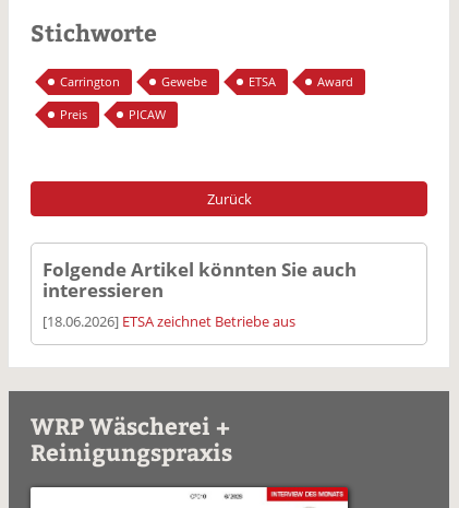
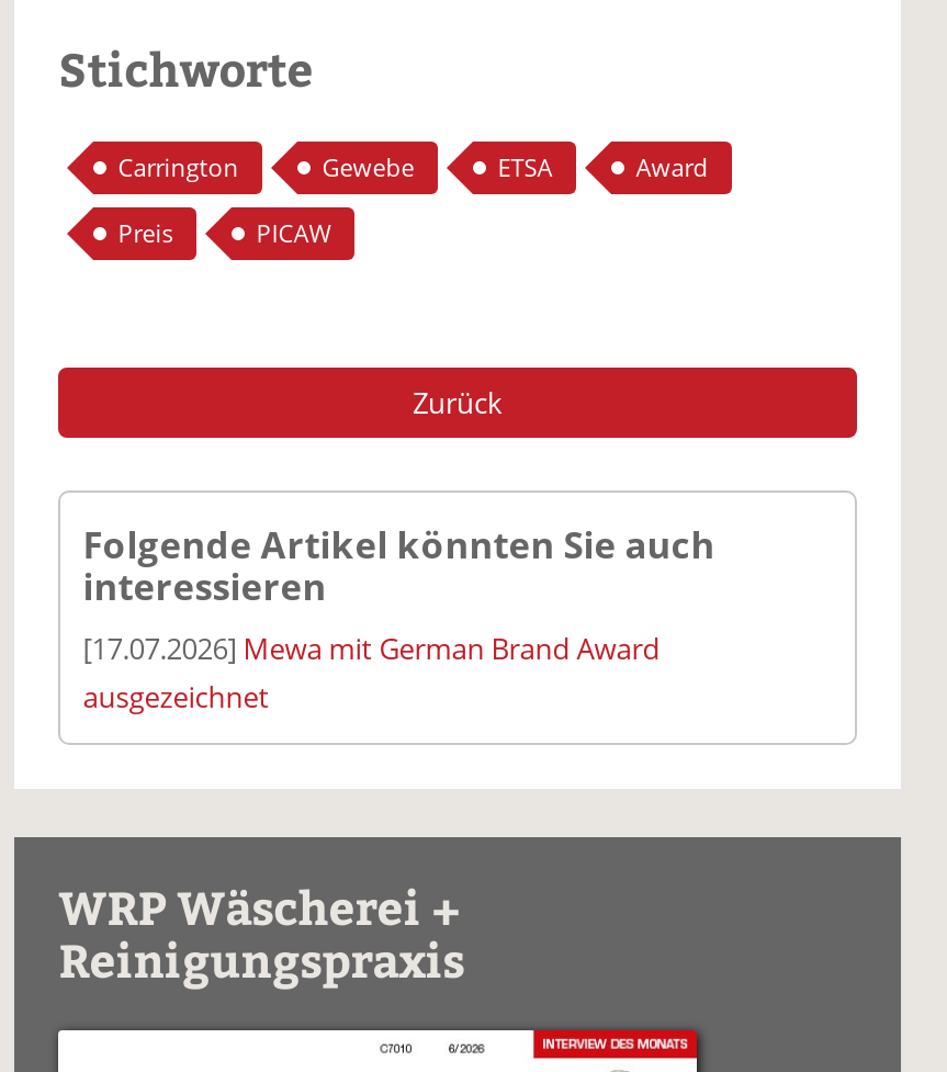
[43,311,296,331] [18.06.2026] ETSA zeichnet Betriebe aus -> [83,628,660,716] [17.07.2026] Mewa mit German Brand Award | ausgezeichnet

